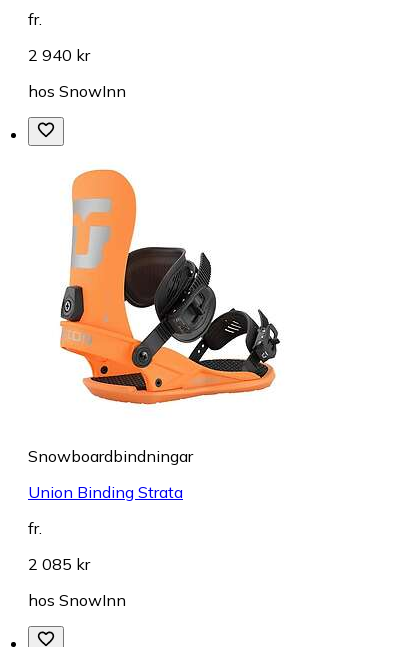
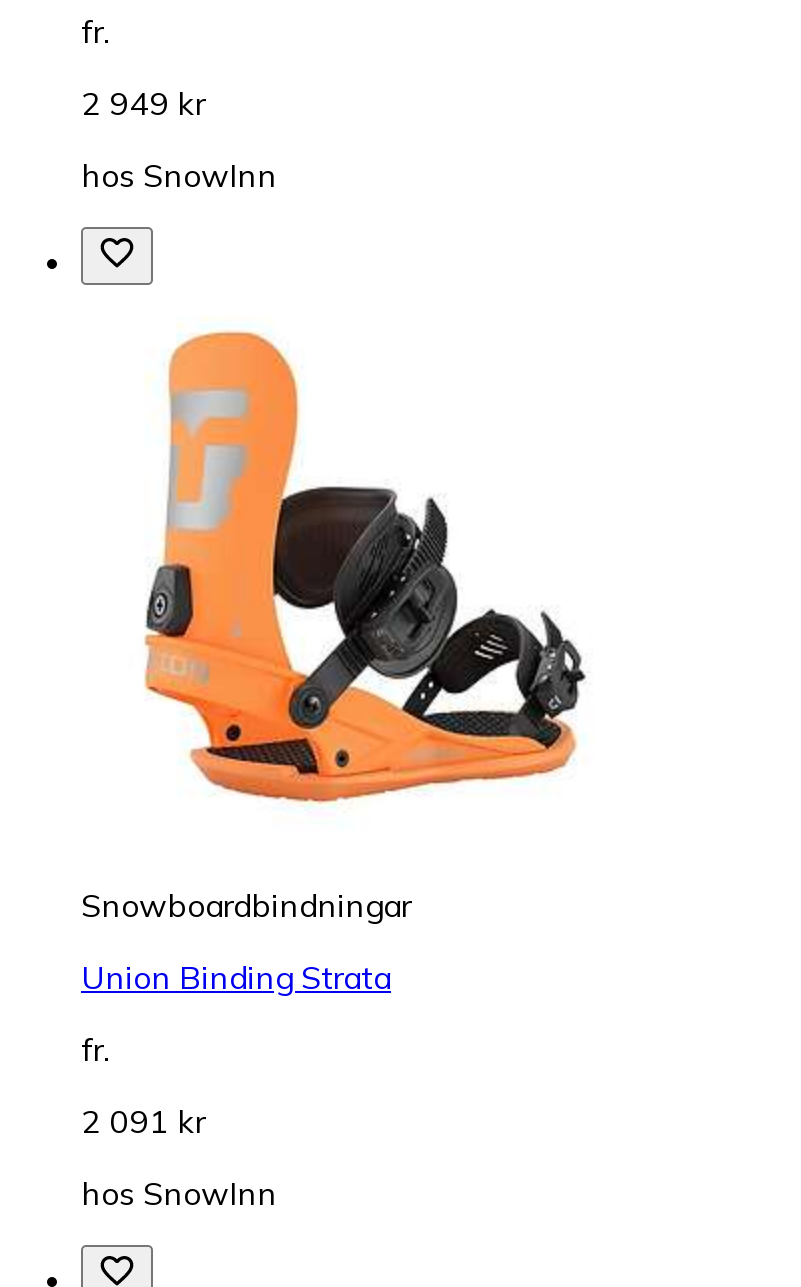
[28,45,90,65] 2 940 kr -> [81,83,205,123] 2 949 kr
[28,554,90,574] 2 085 kr -> [81,1101,205,1141] 2 091 kr

